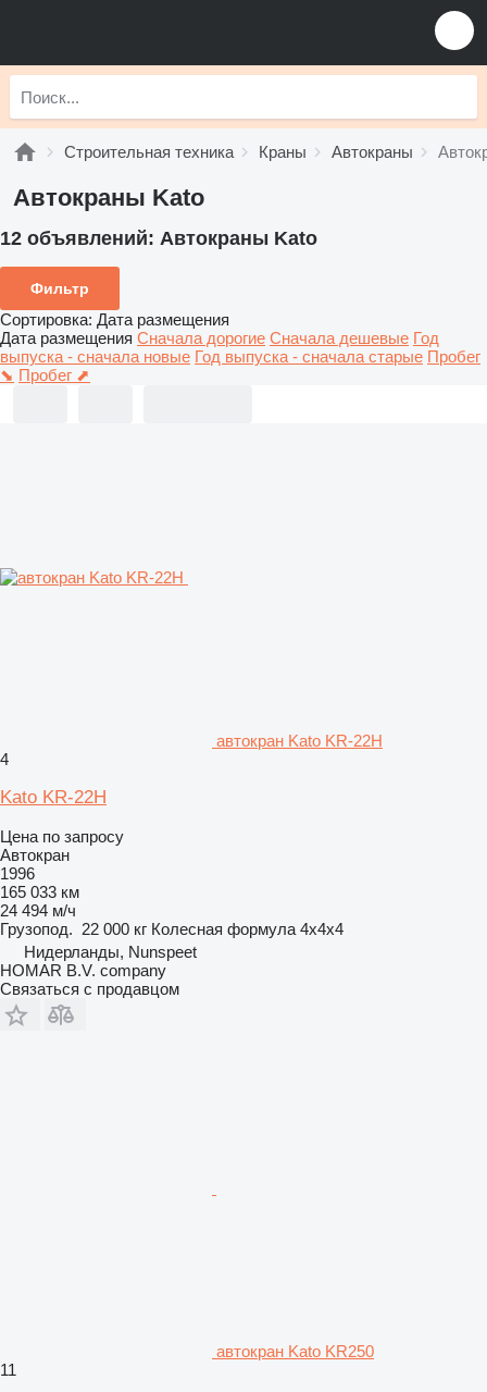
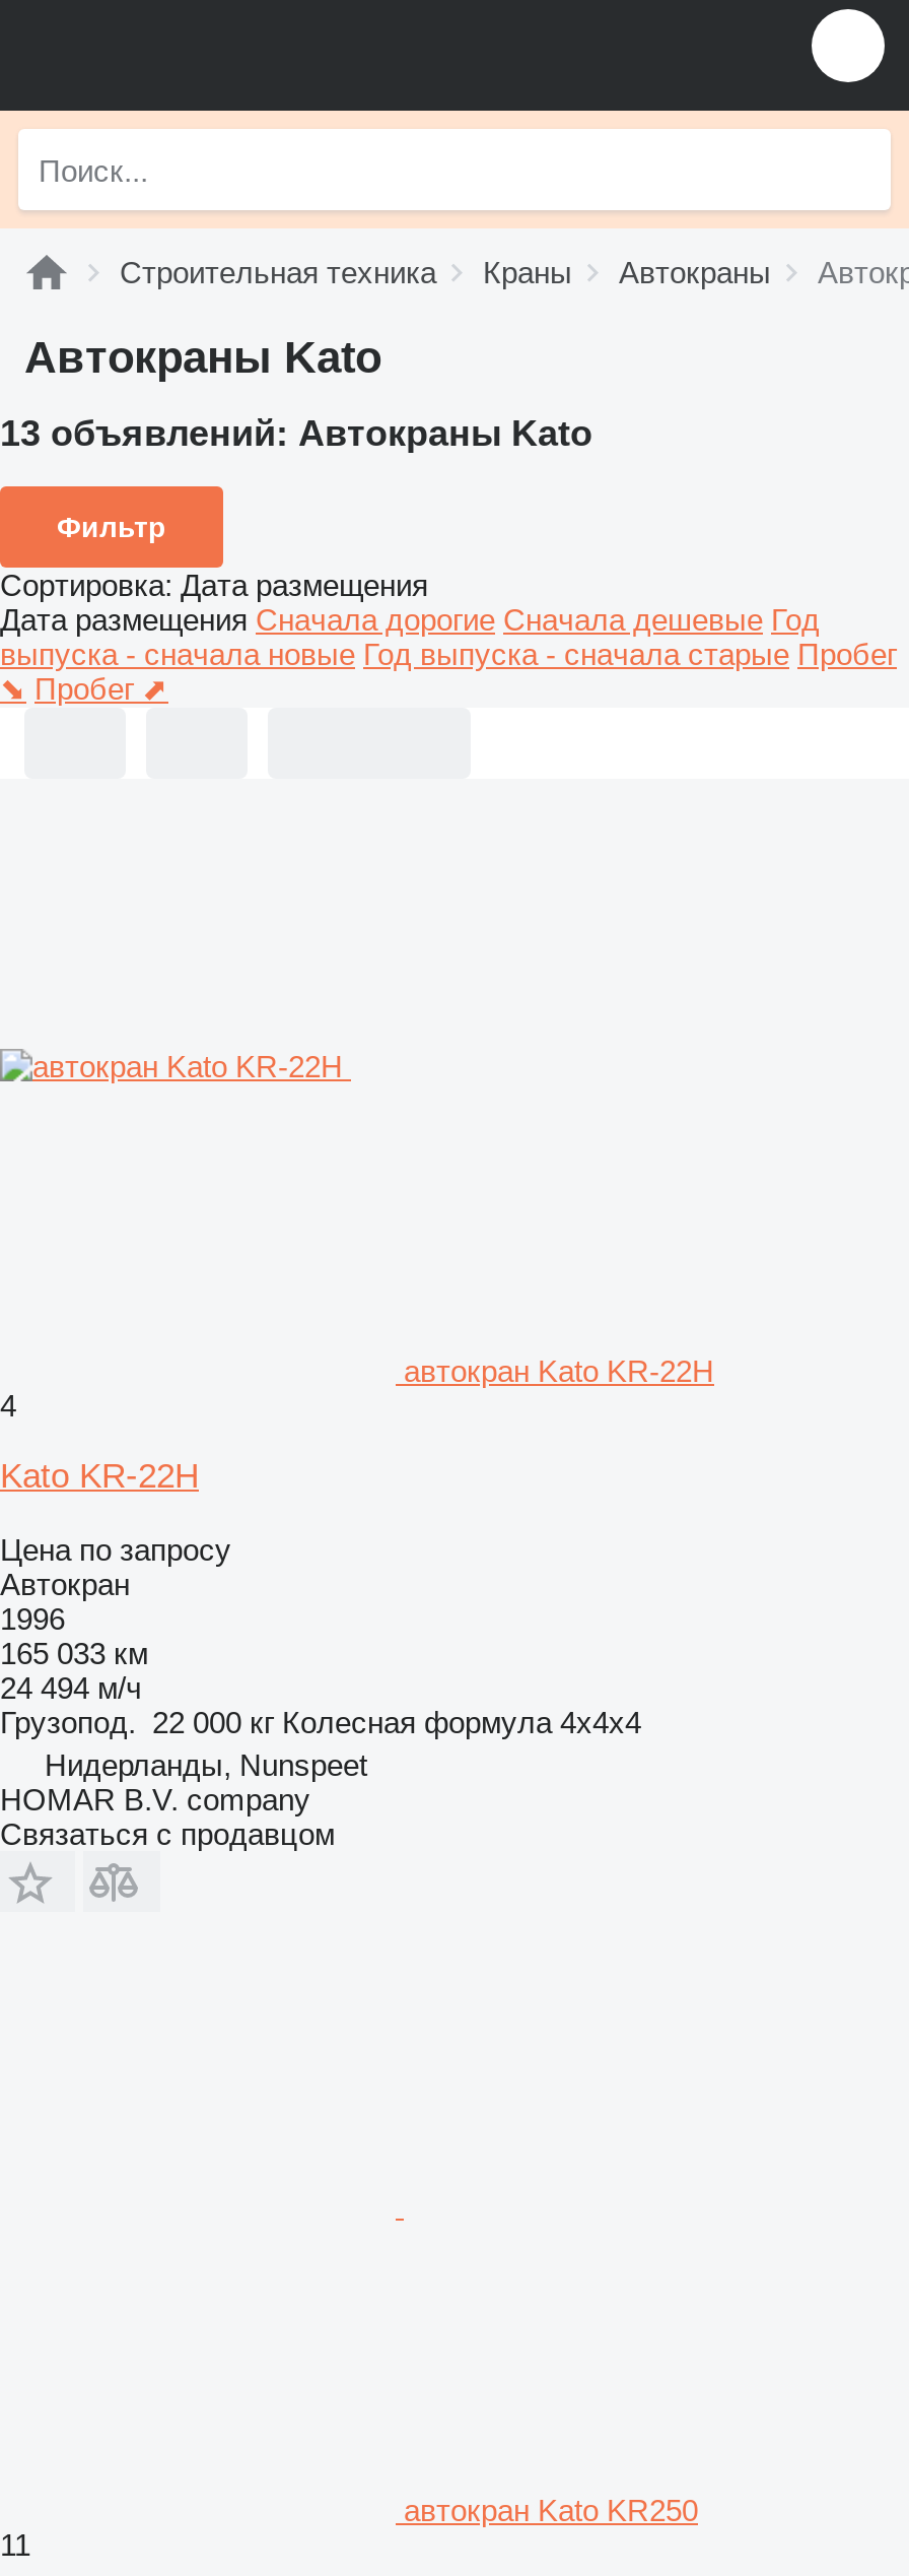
[0,227,317,249] 12 объявлений: Автокраны Kato -> [0,413,592,454] 13 объявлений: Автокраны Kato

